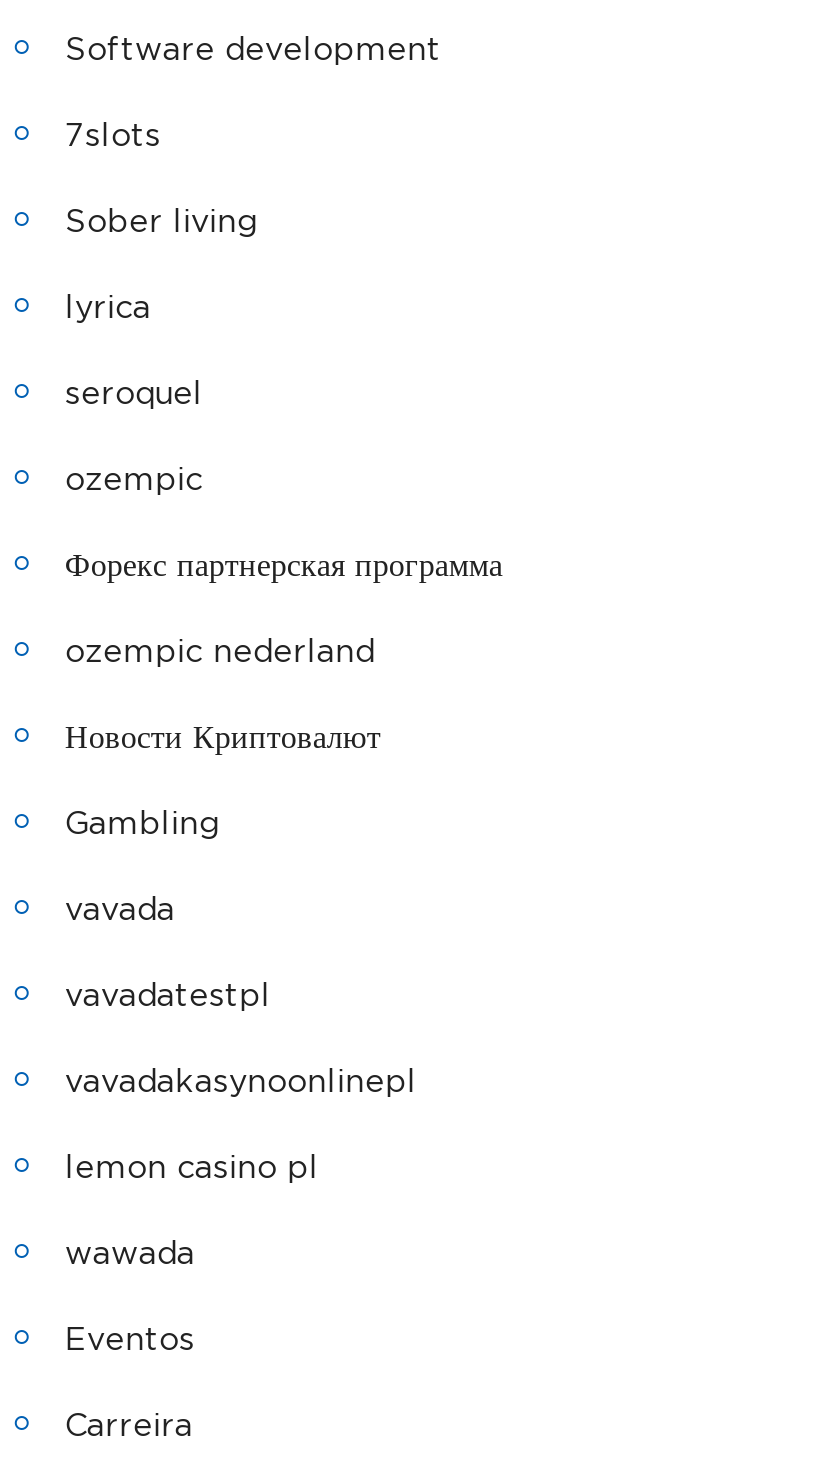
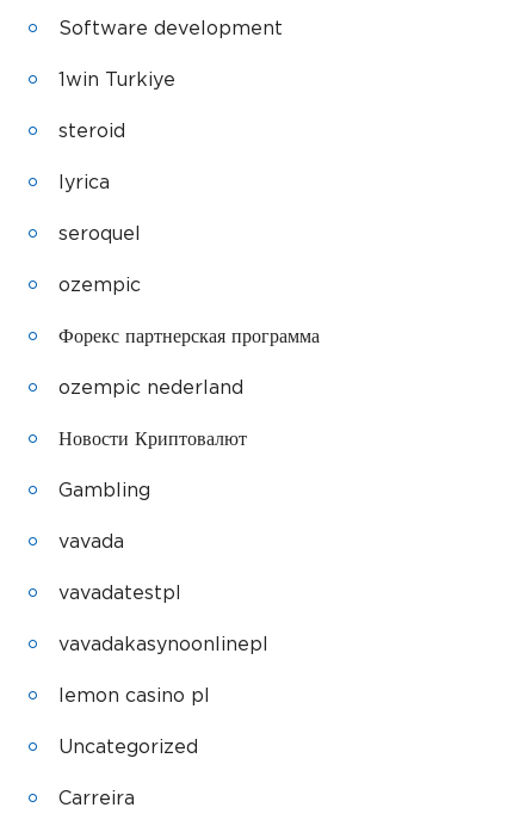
[65,115,161,151] 7slots -> [58,68,175,89] 1win Turkiye
[65,201,257,237] Sober living -> [58,119,125,140] steroid
[65,1233,195,1355] wawada | Eventos -> [58,735,198,756] Uncategorized

